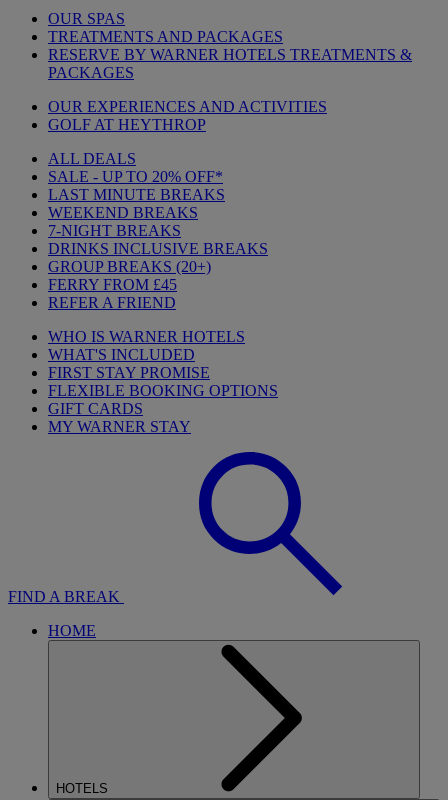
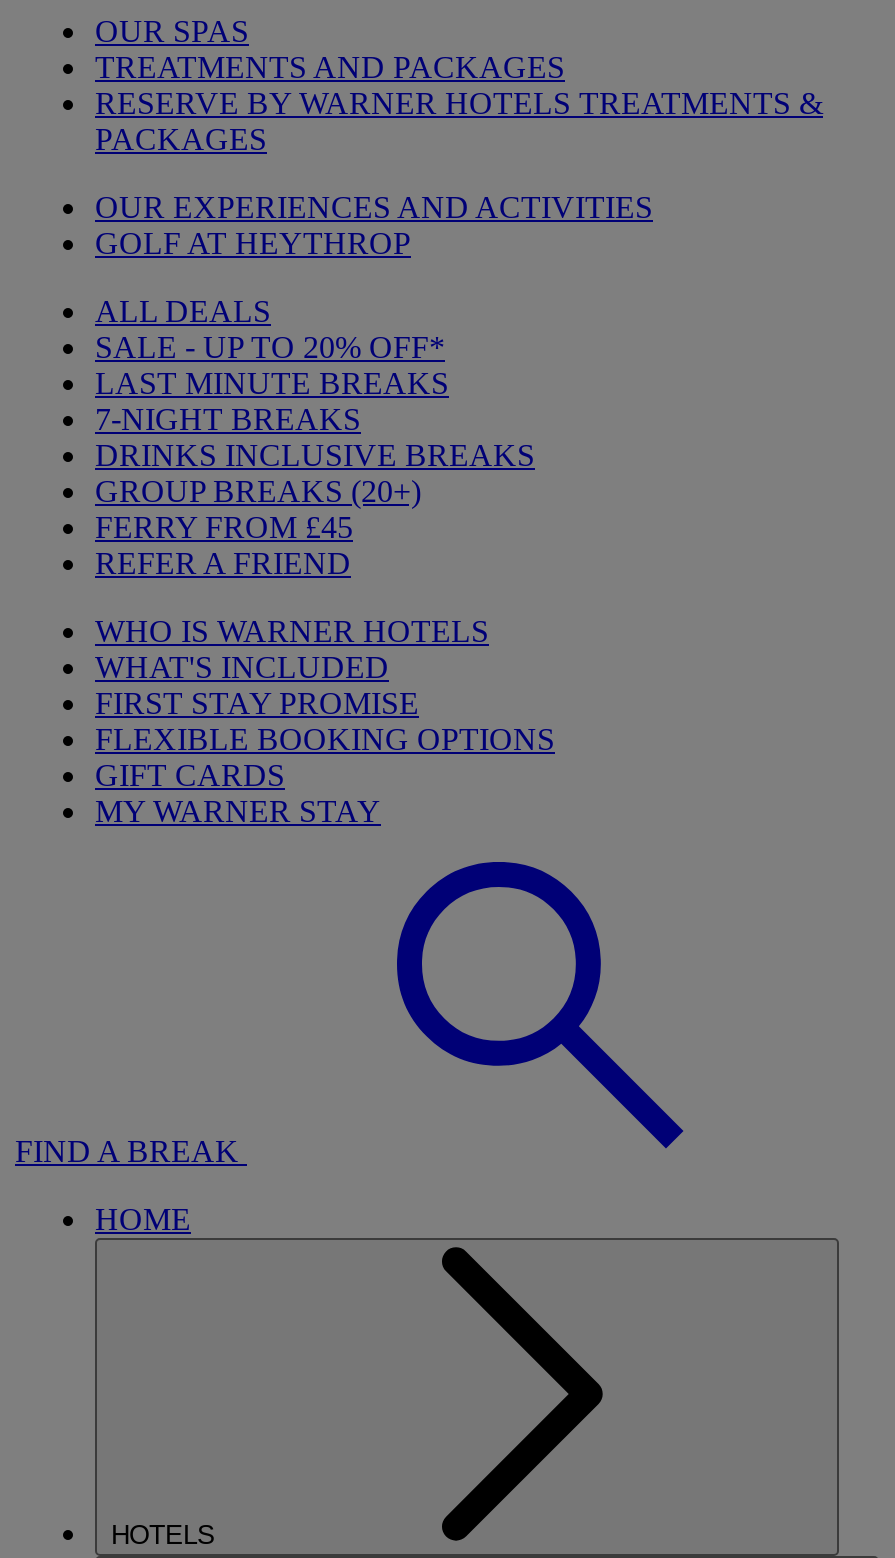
[48,204,198,221] WEEKEND BREAKS -> none

